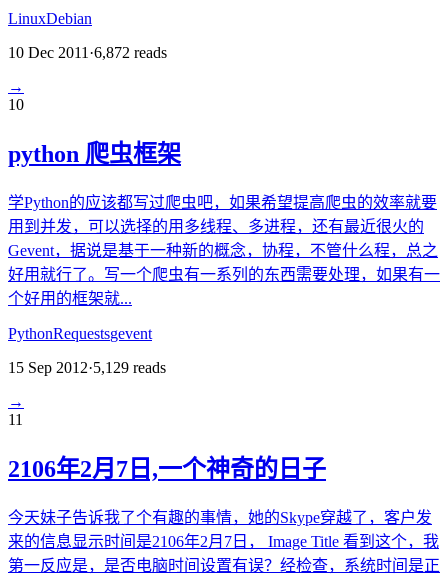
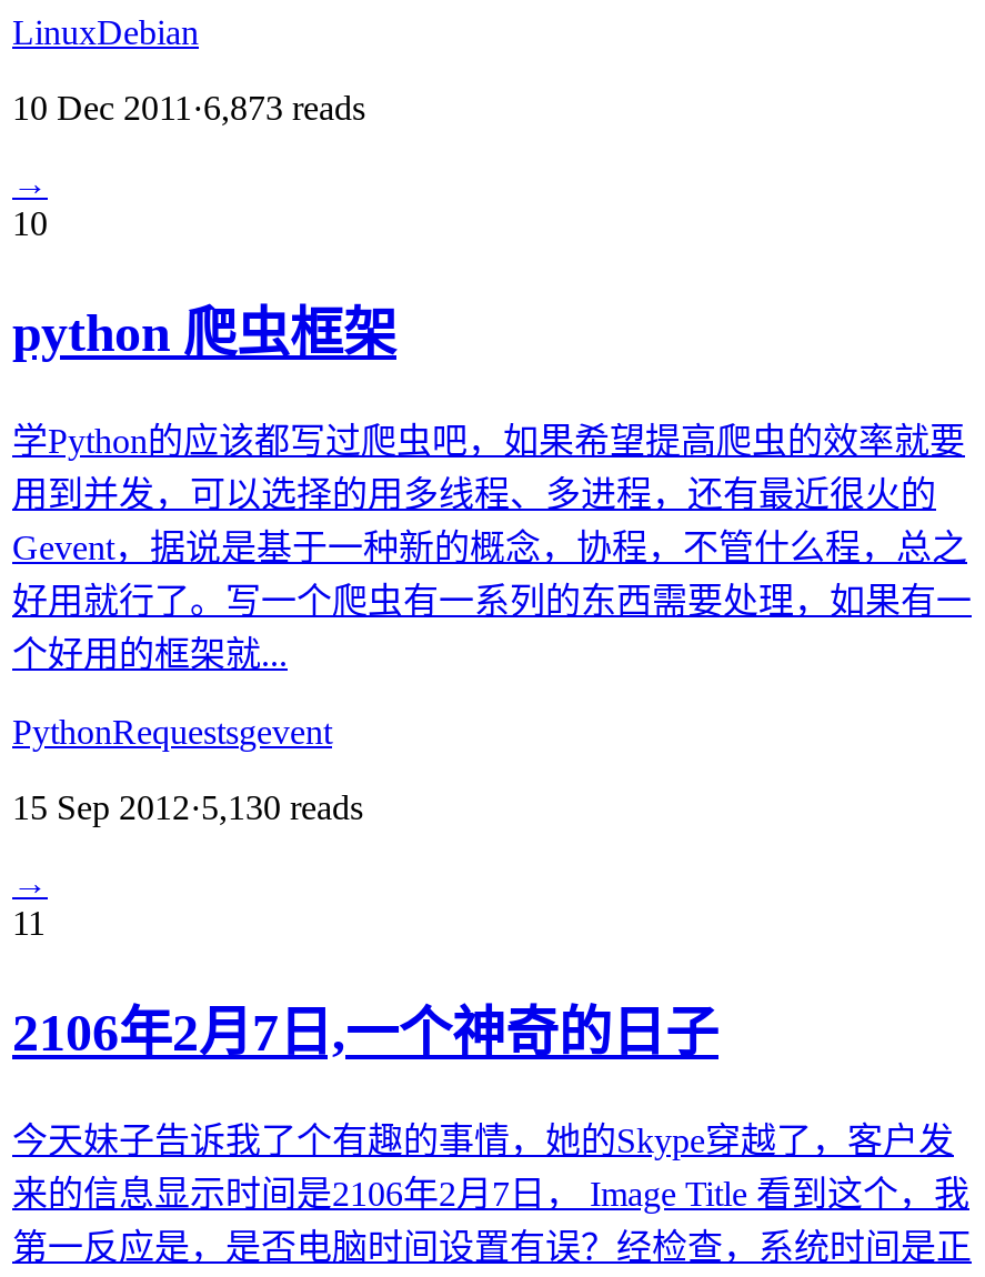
[8,44,167,61] 10 Dec 2011 · 6,872 reads -> [12,90,365,127] 10 Dec 2011 · 6,873 reads
[8,359,166,376] 15 Sep 2012·5,129 reads -> [12,789,363,826] 15 Sep 2012·5,130 reads

